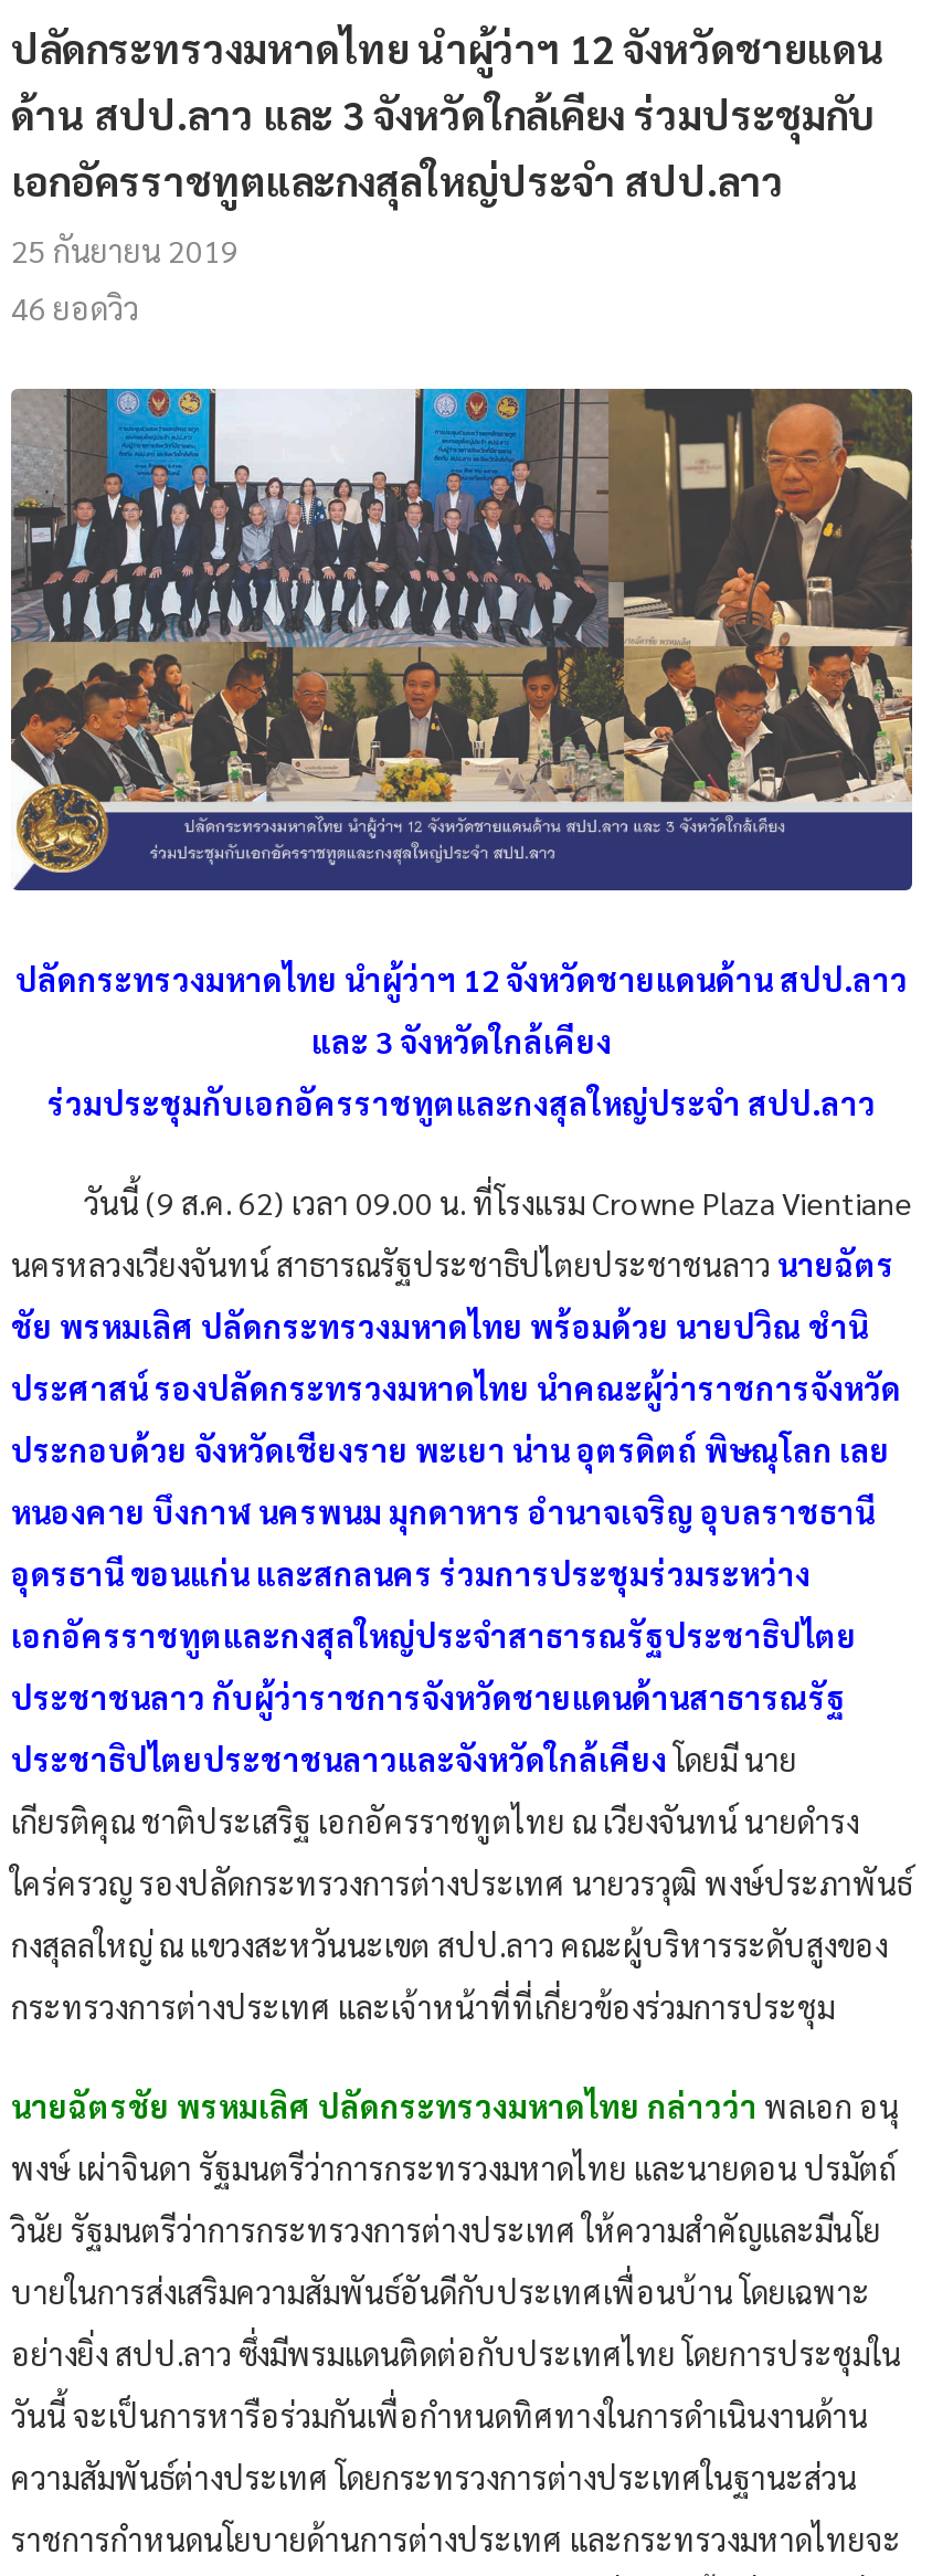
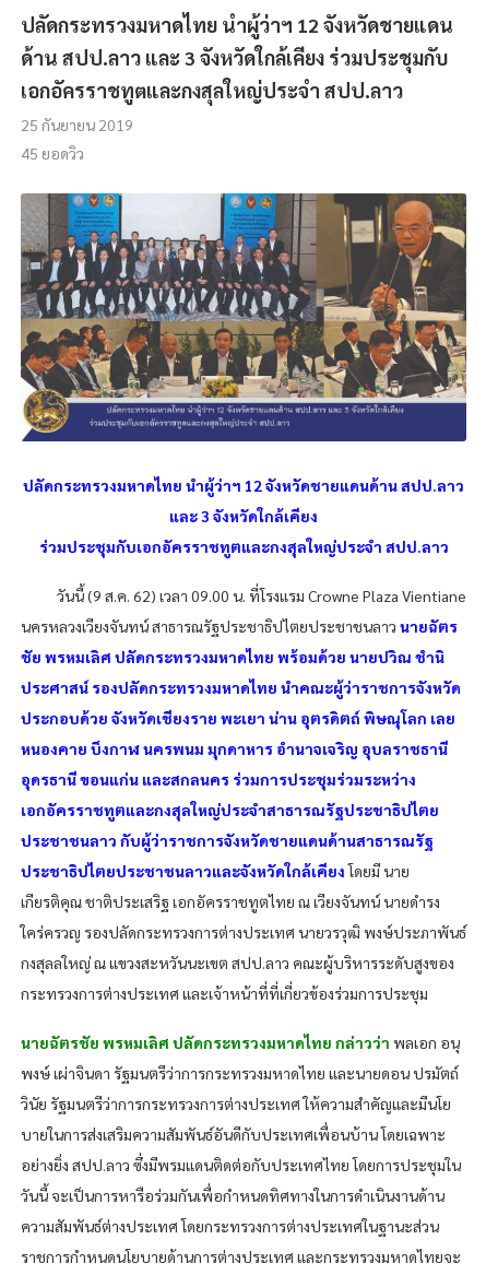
[11,287,139,327] 46ยอดวิว -> [21,143,84,163] 45ยอดวิว

